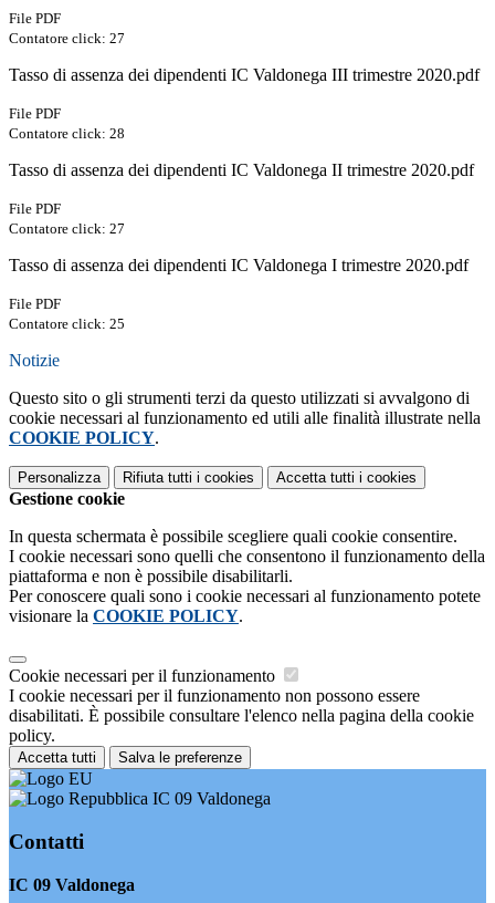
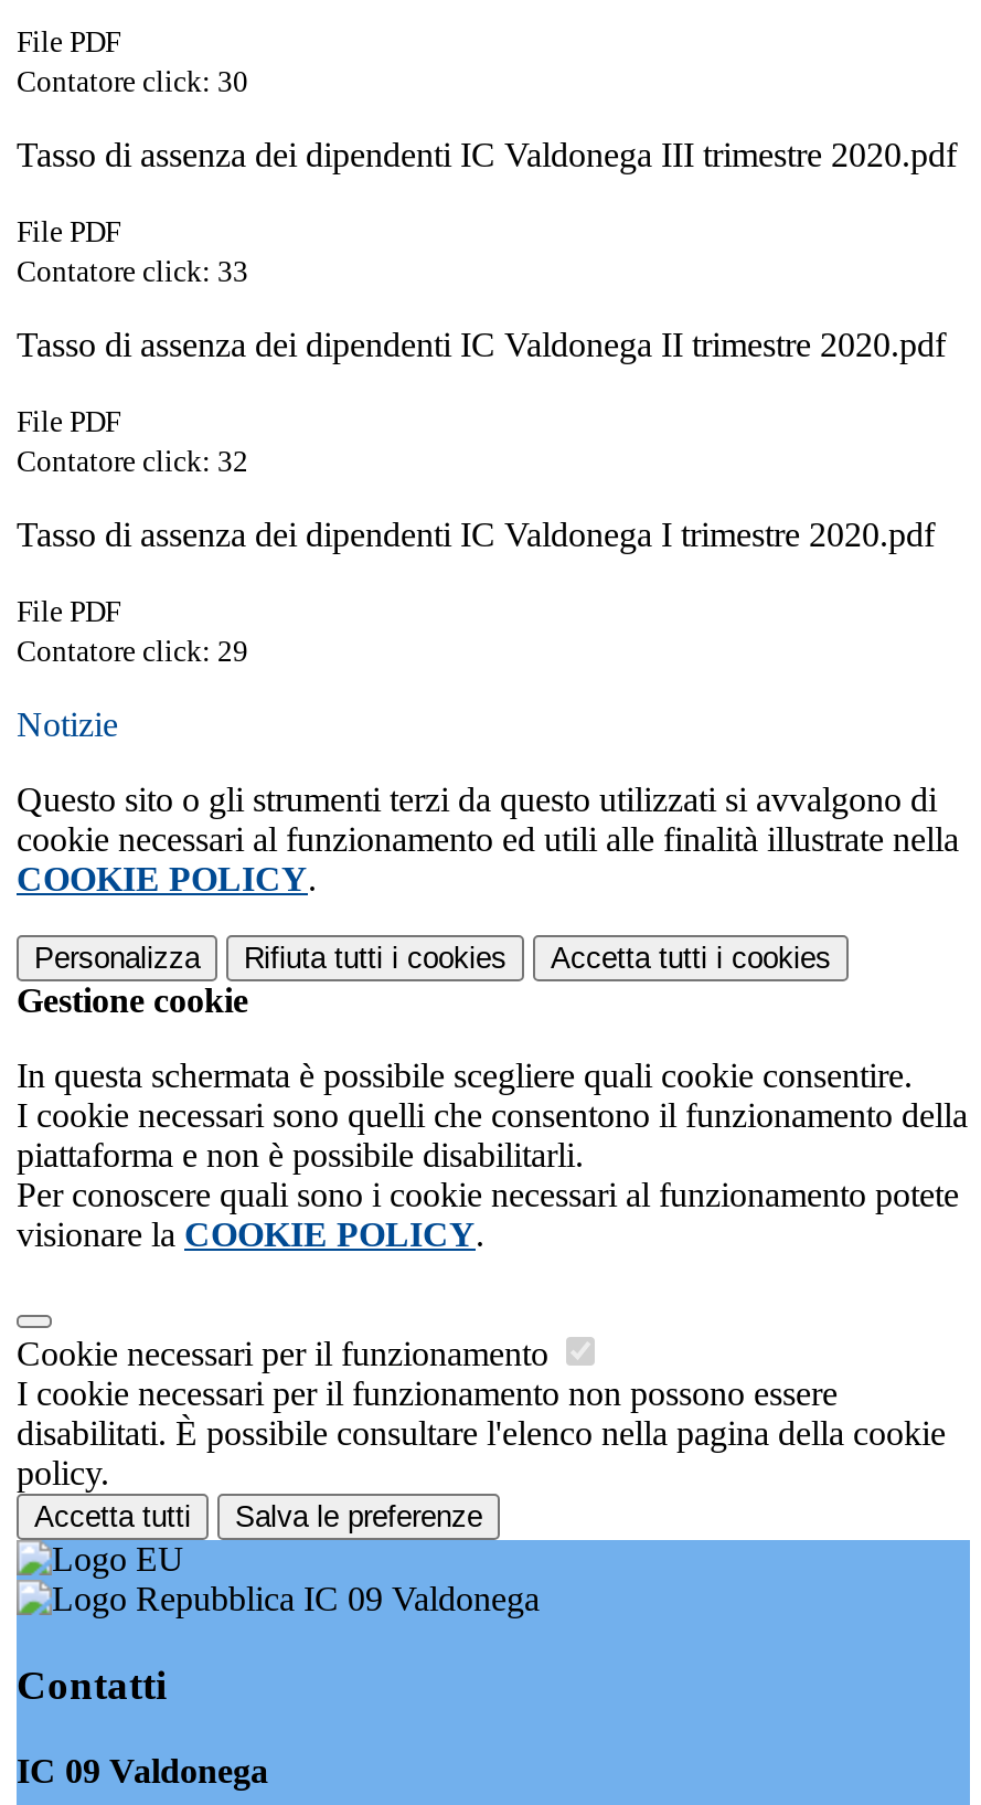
[9,30,125,47] Contatore click: 27 -> [17,65,248,98] Contatore click: 30
[9,125,125,142] Contatore click: 28 -> [17,255,248,288] Contatore click: 33
[9,220,125,237] Contatore click: 27 -> [17,445,248,478] Contatore click: 32
[9,315,125,332] Contatore click: 25 -> [17,635,248,668] Contatore click: 29

